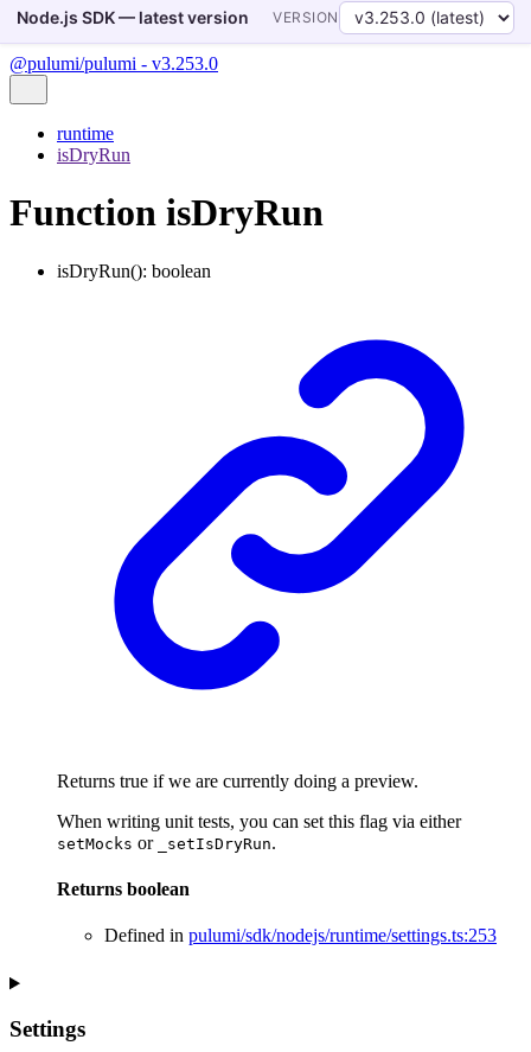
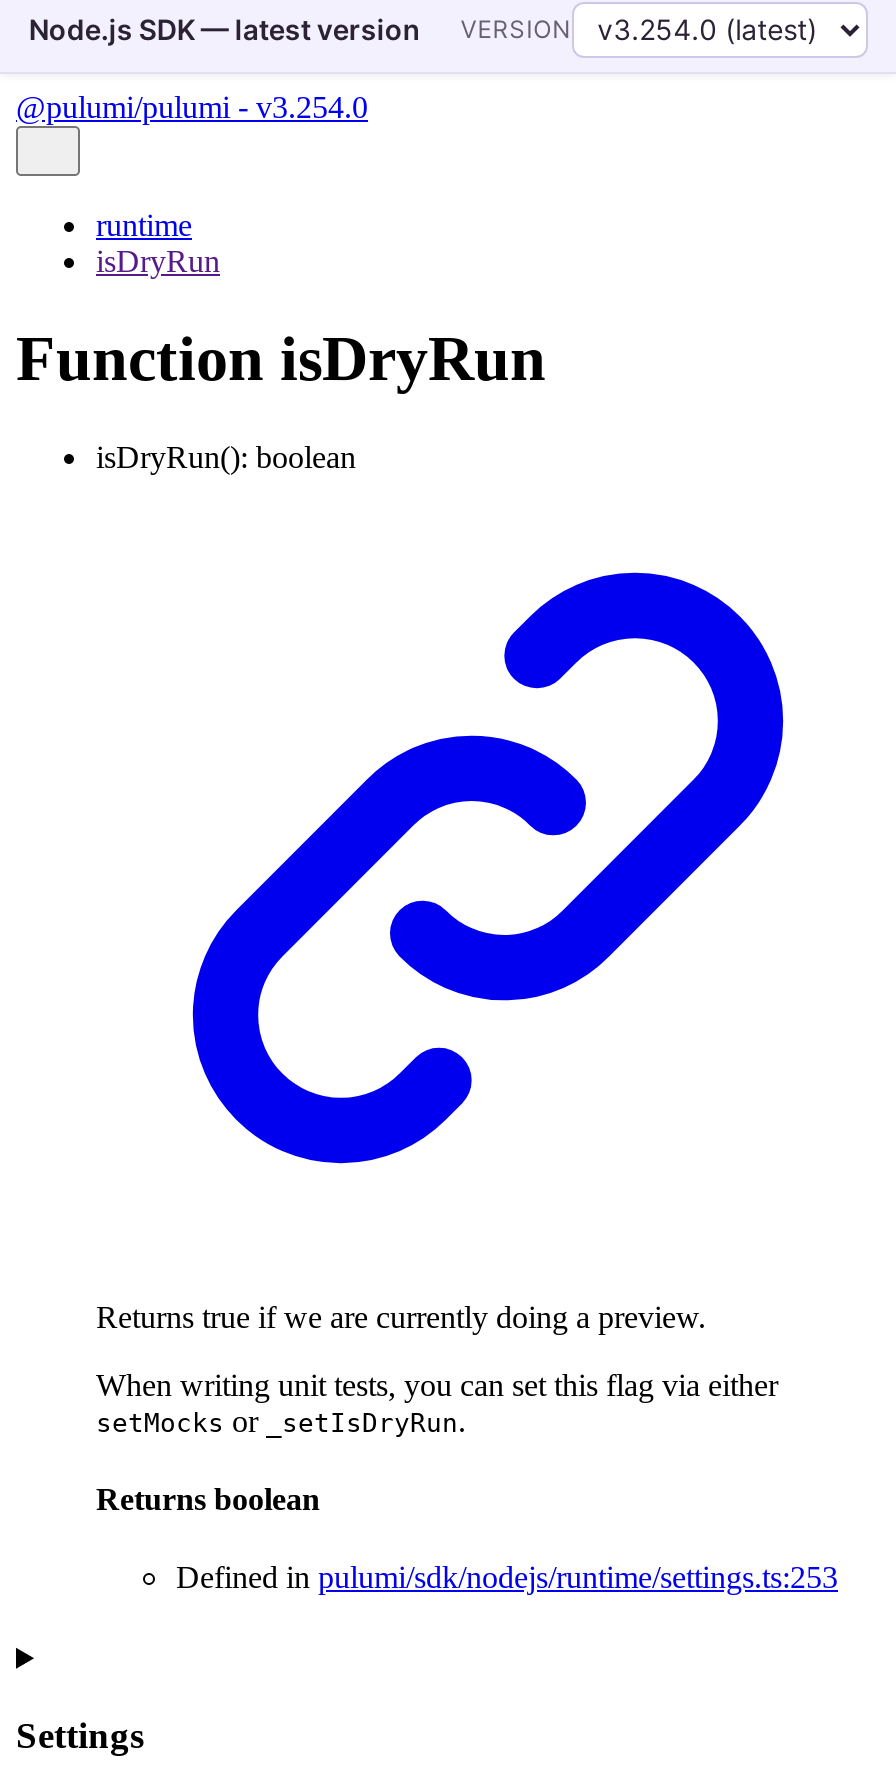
[9,53,218,74] @pulumi/pulumi - v3.253.0 -> [16,90,368,124] @pulumi/pulumi - v3.254.0

